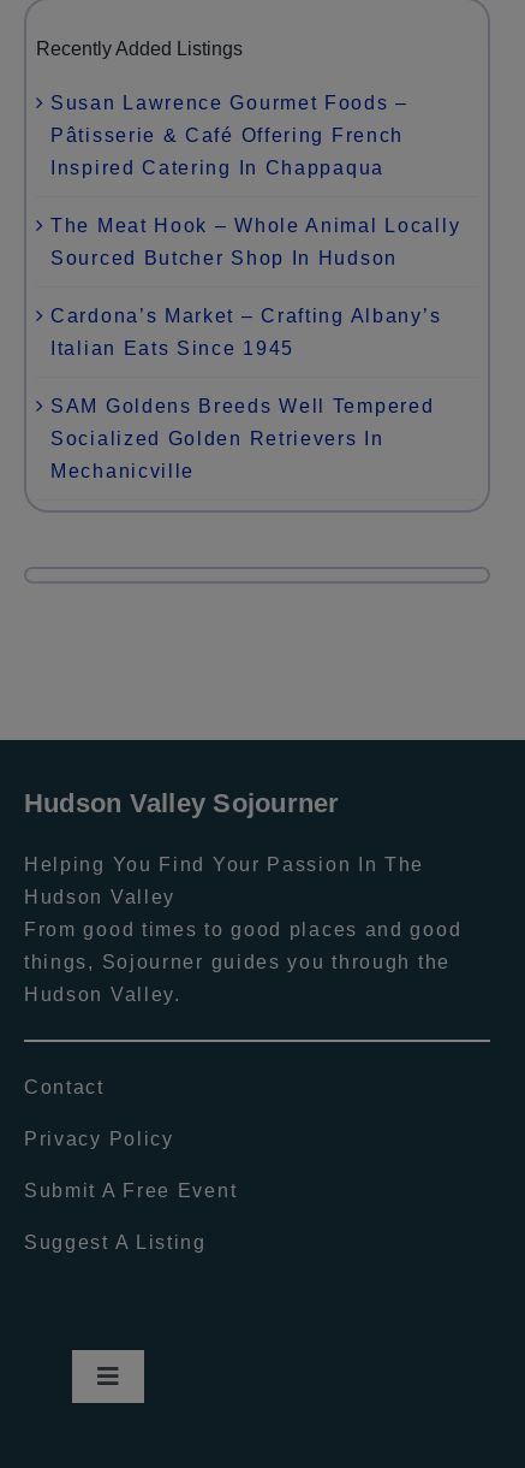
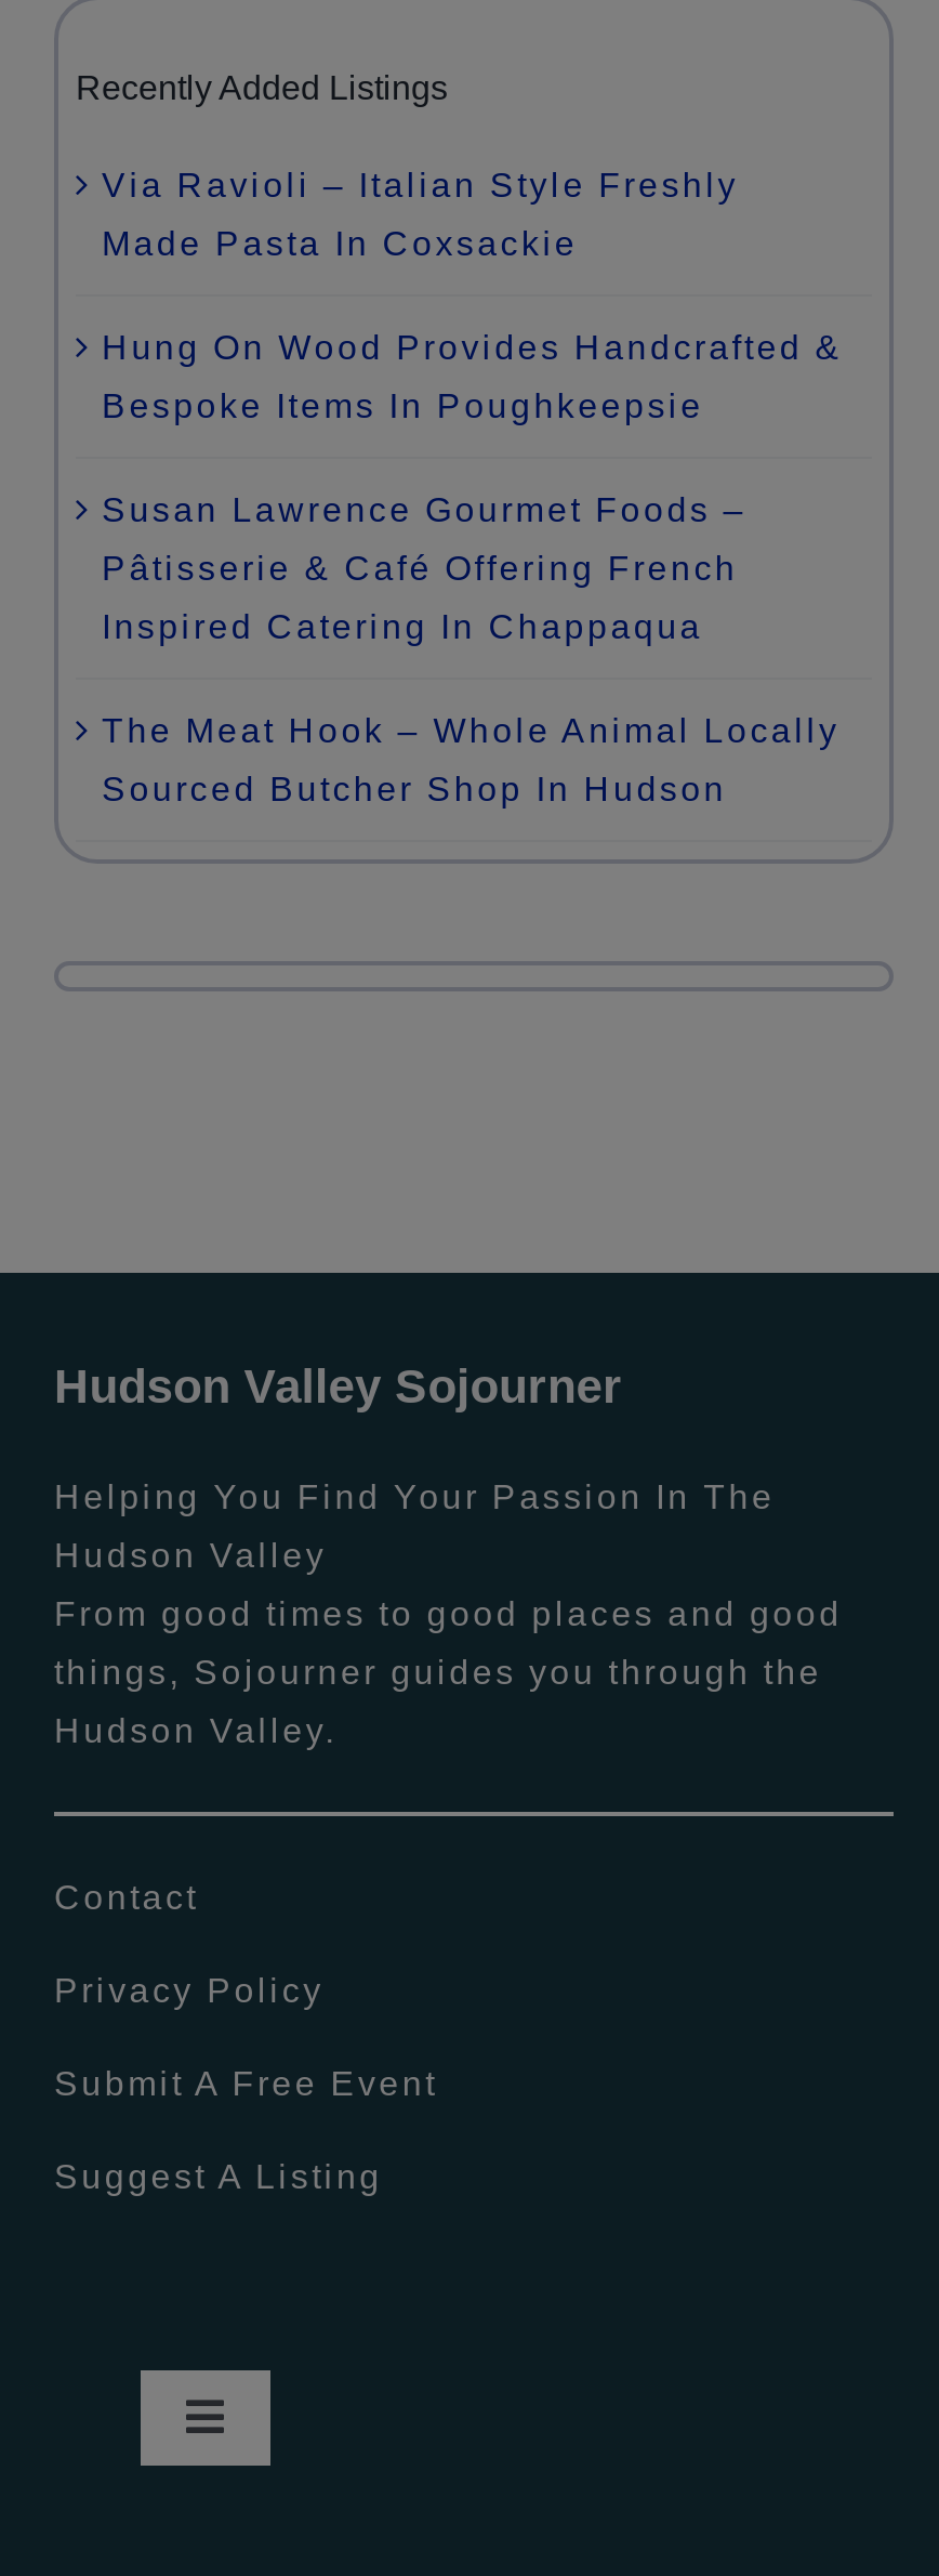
none -> [102,166,843,424] Via Ravioli – Italian Style Freshly | Made Pasta In Coxsackie | Hung On Wood Provides Handcrafted & | Bespoke Items In Poughkeepsie
moved [50,92,460,268] -> [102,491,840,807]: Susan Lawrence Gourmet Foods – | Pâtisserie & Café Offering French | Inspired Catering In Chappaqua | The Meat Hook – Whole Animal Locally | Sourced Butcher Shop In Hudson
[50,305,441,481] Cardona’s Market – Crafting Albany’s | Italian Eats Since 1945 | SAM Goldens Breeds Well Tempered | Socialized Golden Retrievers In | Mechanicville -> none

